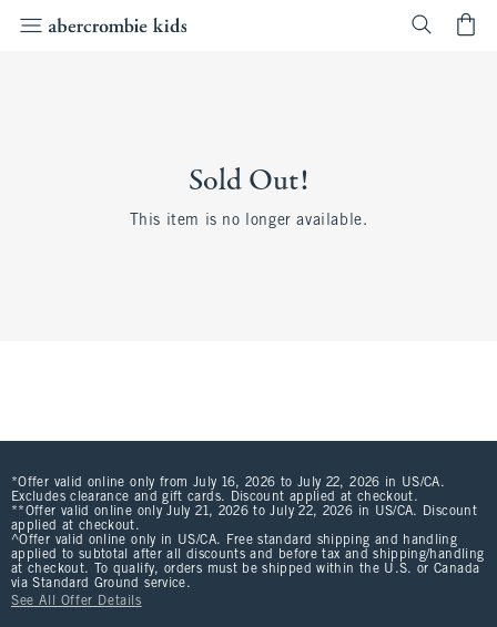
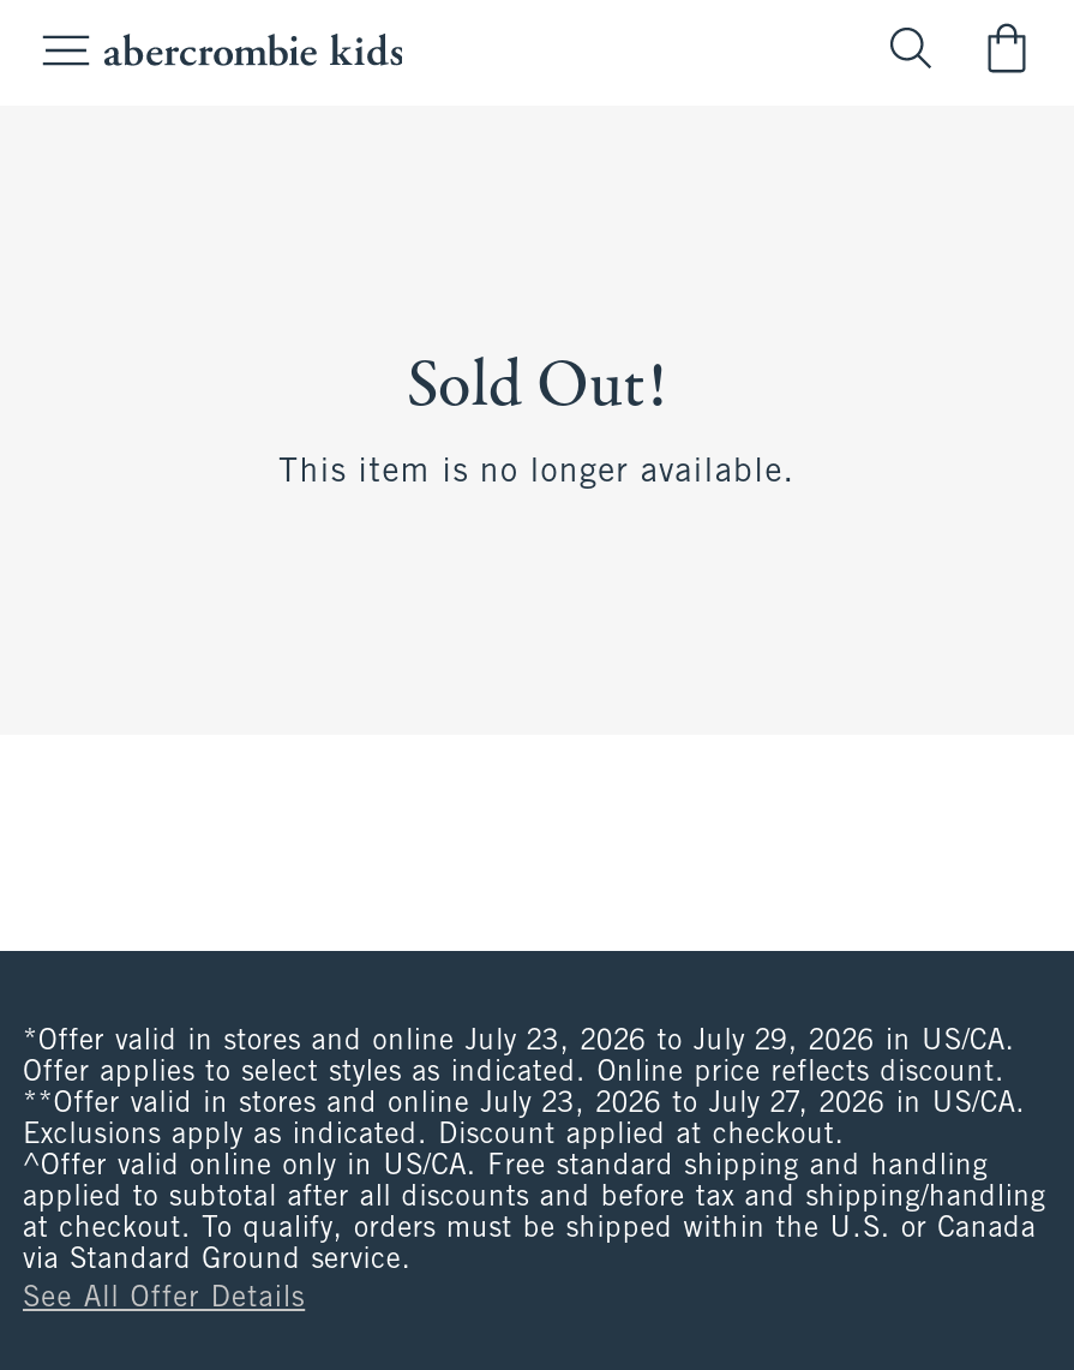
[11,476,477,533] *Offer valid online only from July 16, 2026 to July 22, 2026 in US/CA. | Excludes clearance and gift cards. Discount applied at checkout. | **Offer valid online only July 21, 2026 to July 22, 2026 in US/CA. Discount | applied at checkout. -> [23,1028,1026,1150] *Offer valid in stores and online July 23, 2026 to July 29, 2026 in US/CA. | Offer applies to select styles as indicated. Online price reflects discount. | **Offer valid in stores and online July 23, 2026 to July 27, 2026 in US/CA. | Exclusions apply as indicated. Discount applied at checkout.

